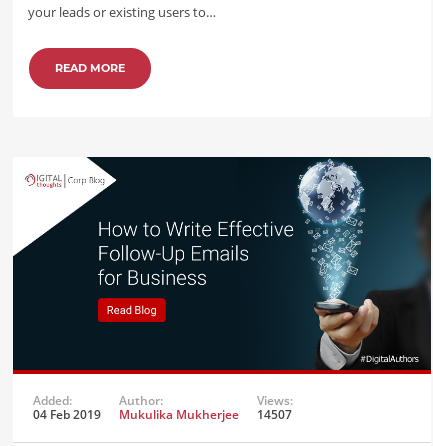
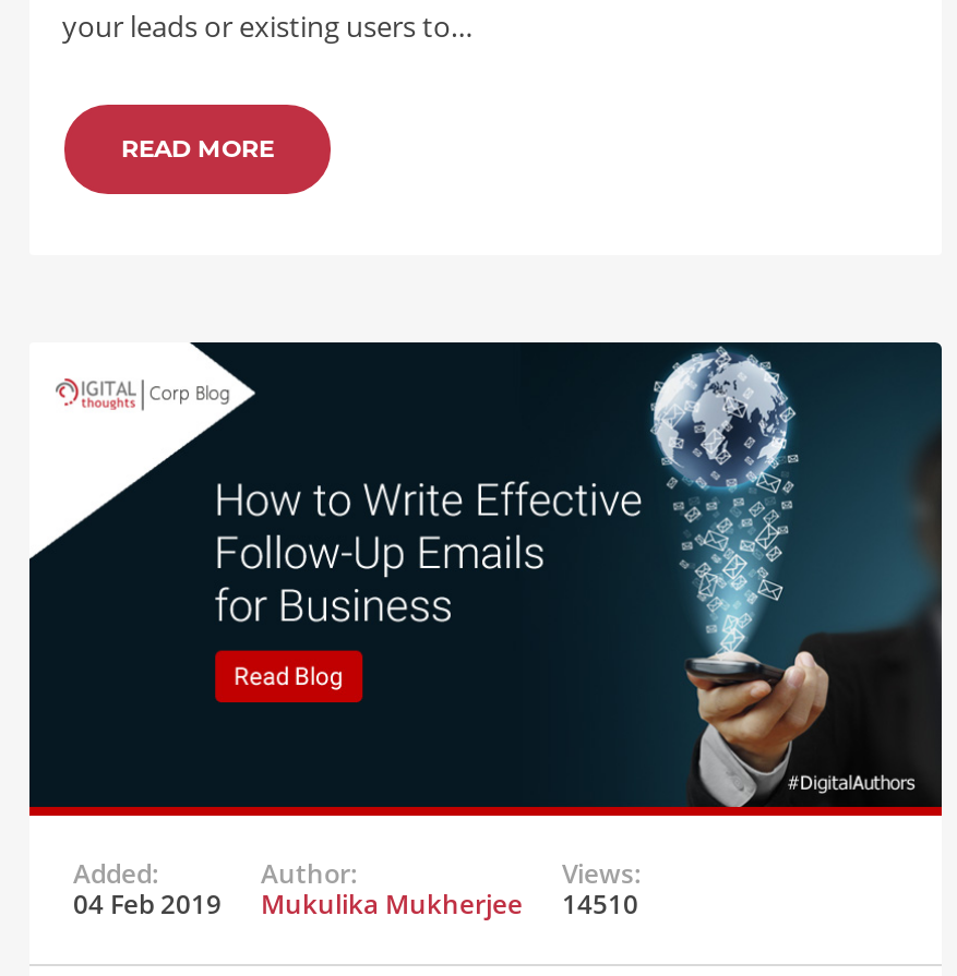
[33,405,292,422] 04 Feb 2019 Mukulika Mukherjee 14507 -> [73,884,638,921] 04 Feb 2019 Mukulika Mukherjee 14510

